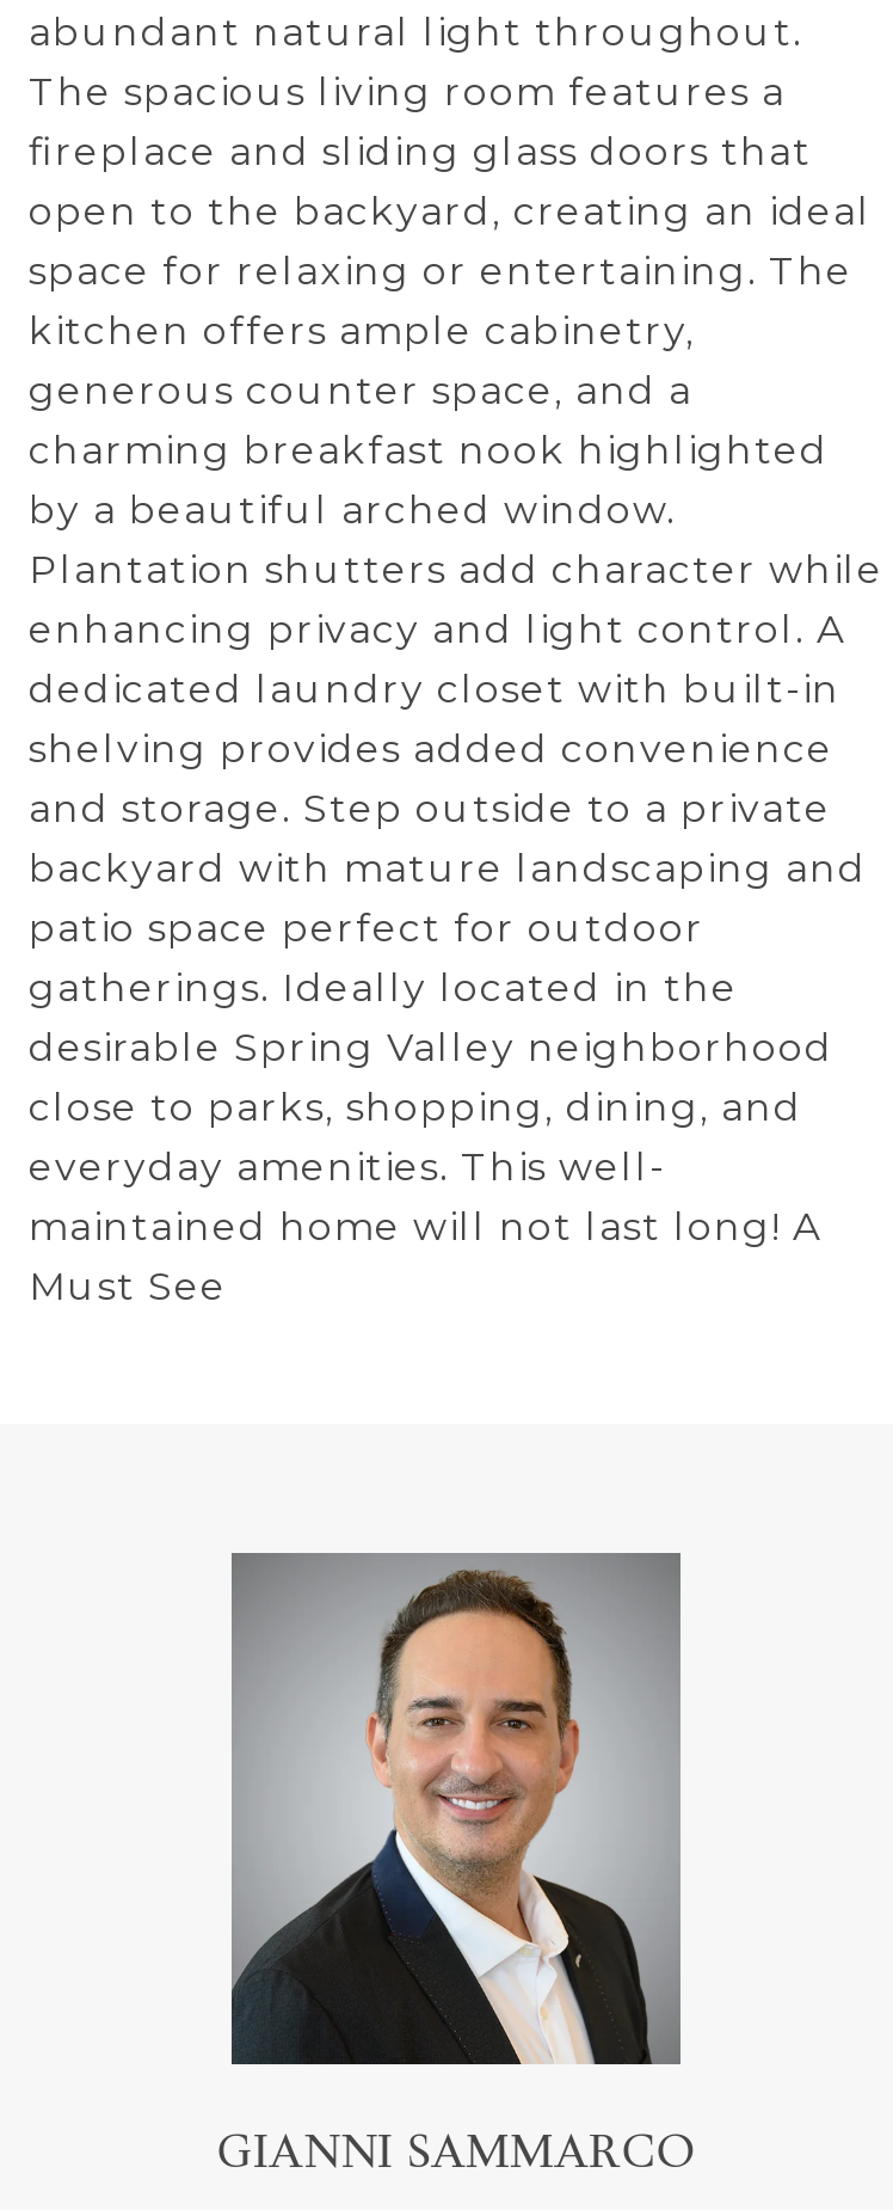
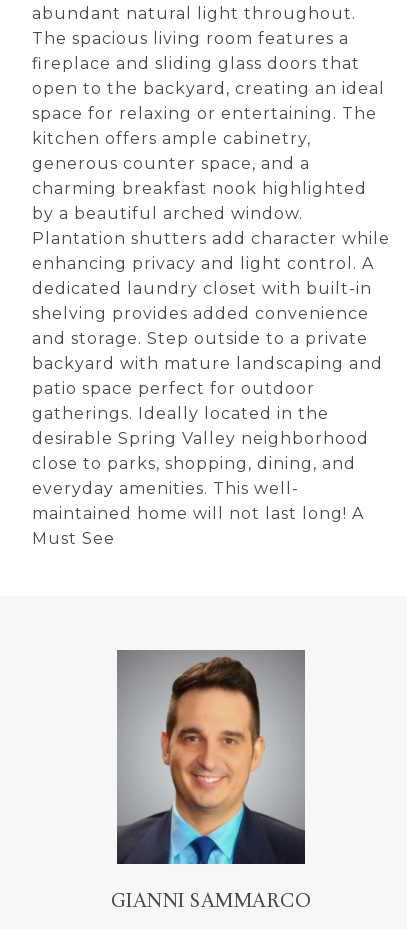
[241,1570,678,2067] [image] -> [121,658,305,865] [image]

